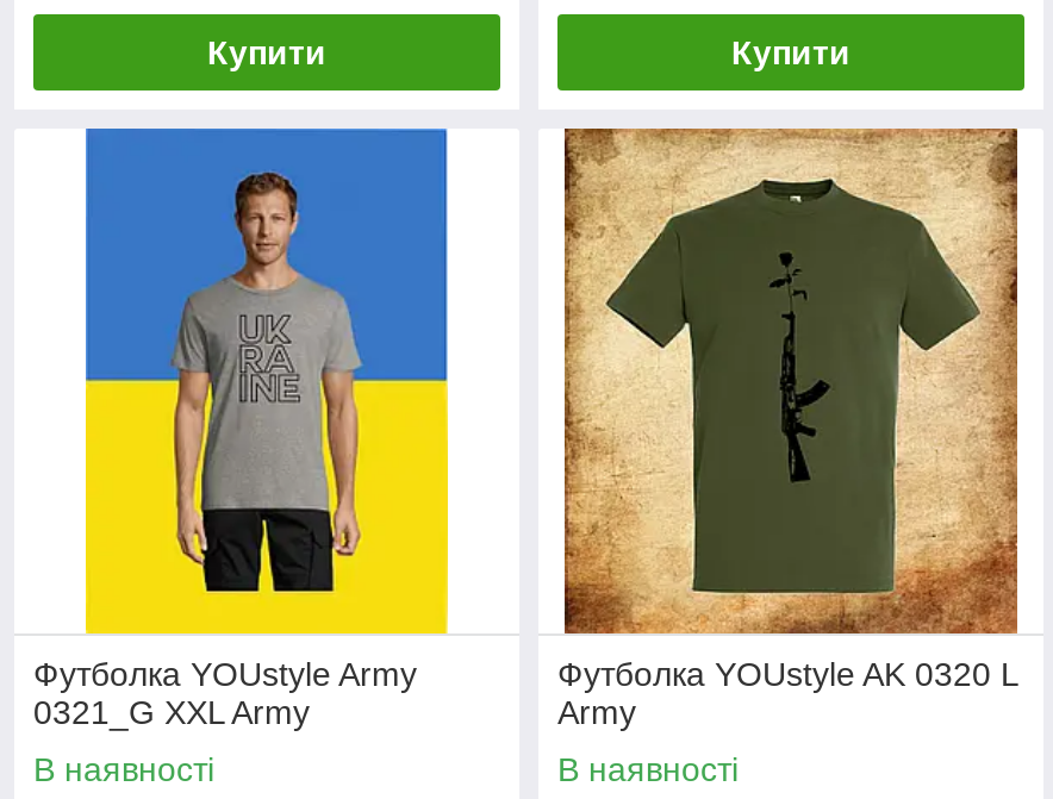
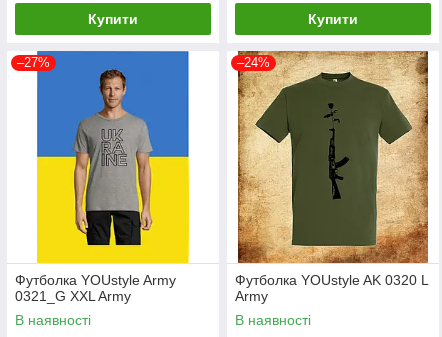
none -> [17,55,50,70] –27%
none -> [237,55,270,70] –24%

